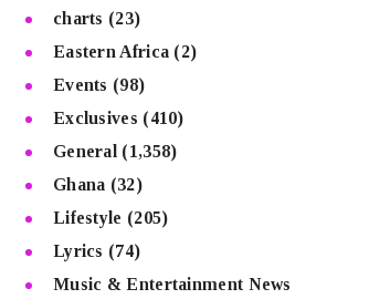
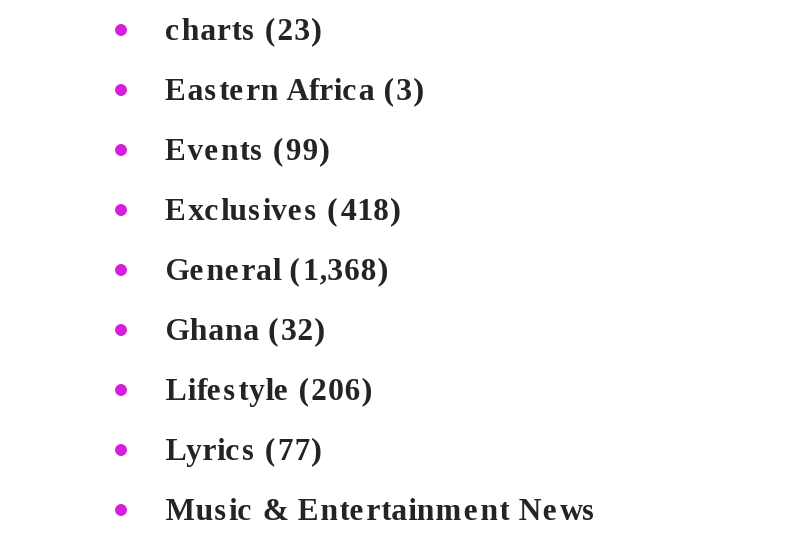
[53,43,197,61] Eastern Africa (2) -> [165,72,426,106] Eastern Africa (3)
[53,76,145,95] Events (98) -> [165,132,332,166] Events (99)
[53,109,184,128] Exclusives (410) -> [165,192,403,226] Exclusives (418)
[53,142,177,161] General (1,358) -> [165,252,390,286] General (1,368)
[53,209,168,228] Lifestyle (205) -> [165,372,374,406] Lifestyle (206)
[53,242,141,261] Lyrics (74) -> [165,432,324,466] Lyrics (77)

